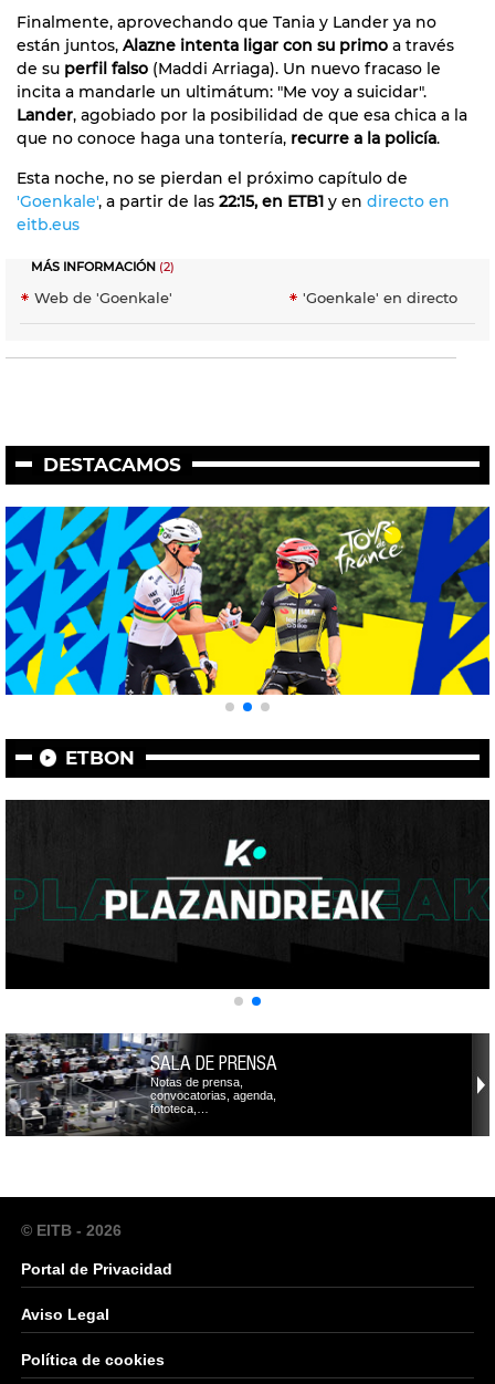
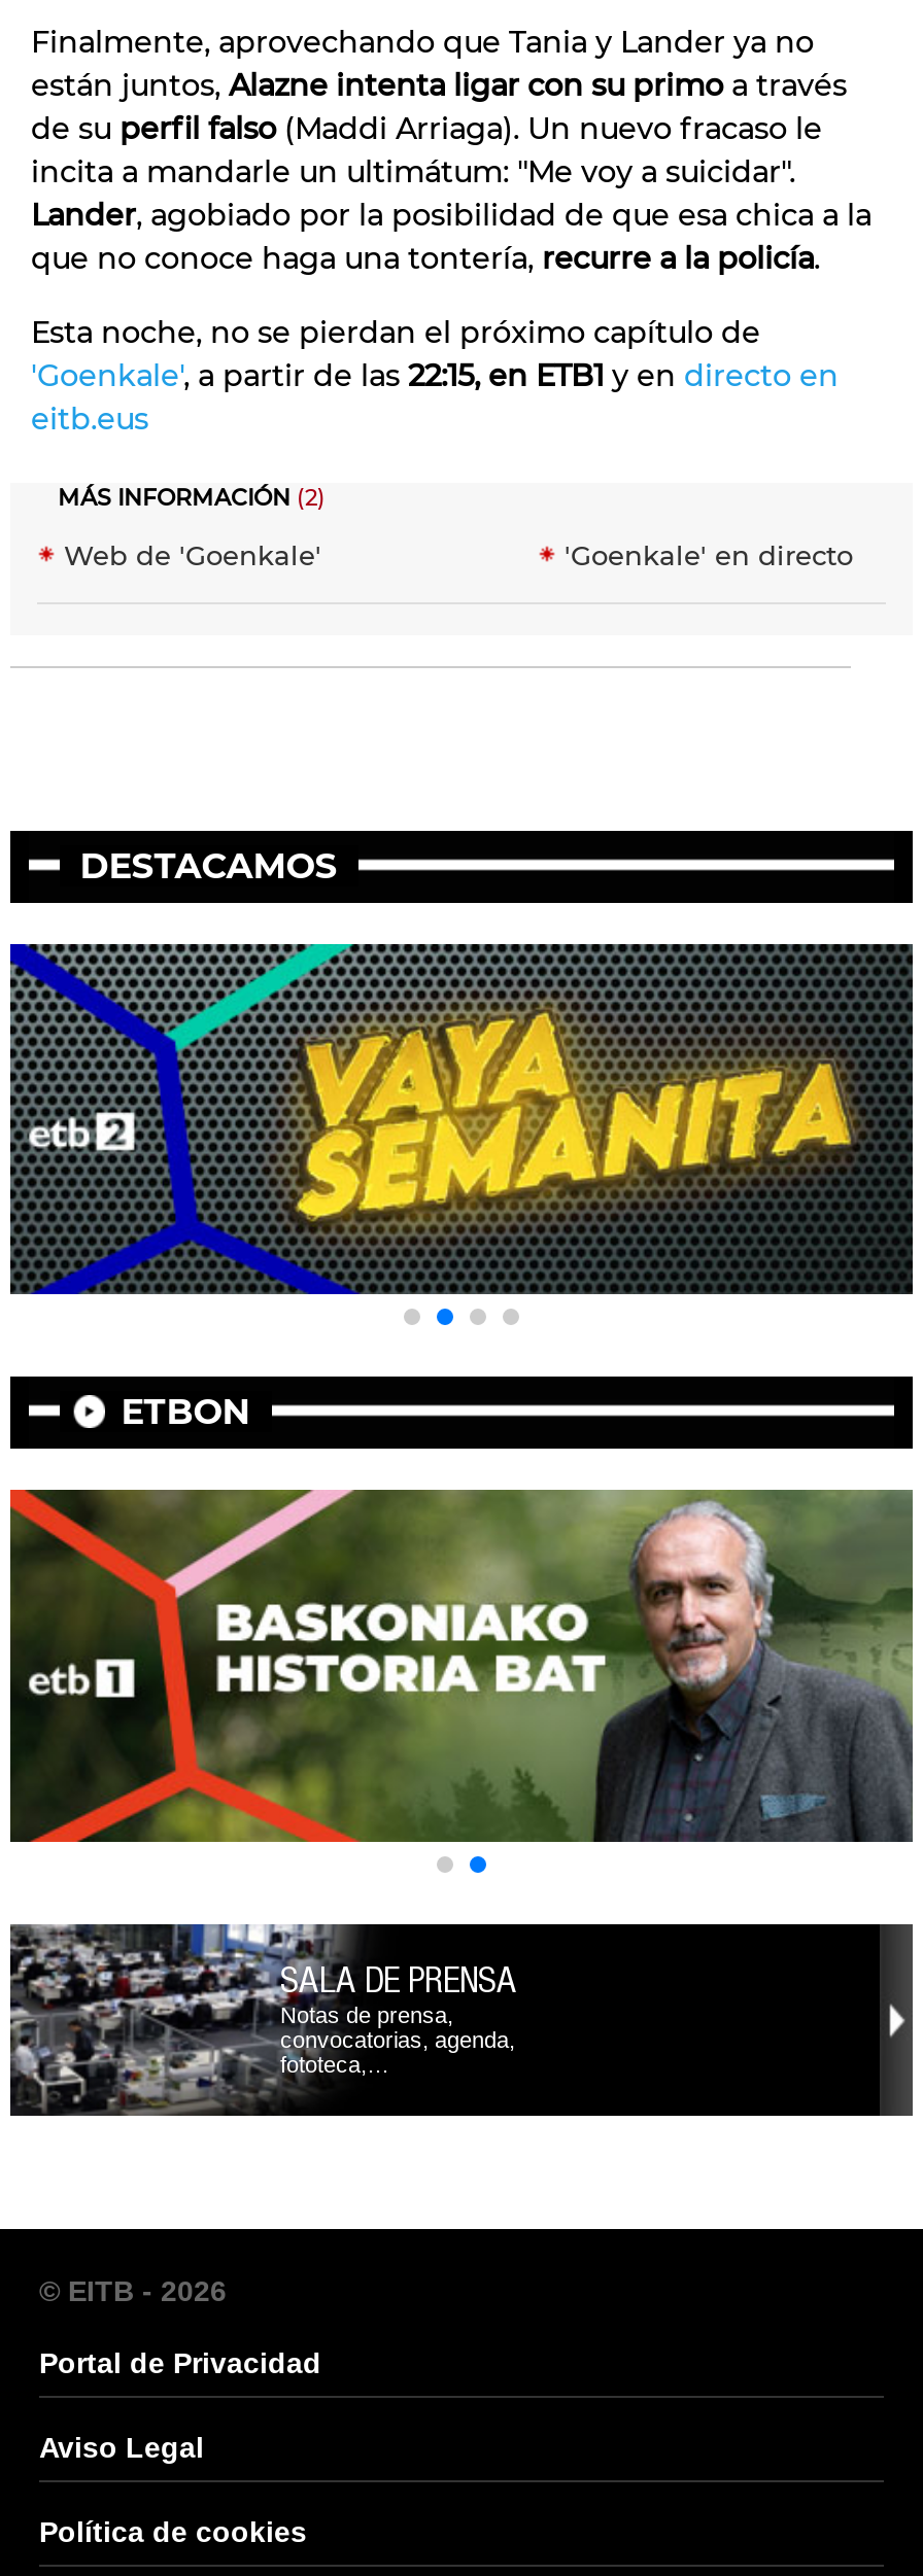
[4,506,491,712] [image] -> [8,942,915,1327] [image]
[4,799,491,990] [image] -> [8,1488,915,1844] [image]

